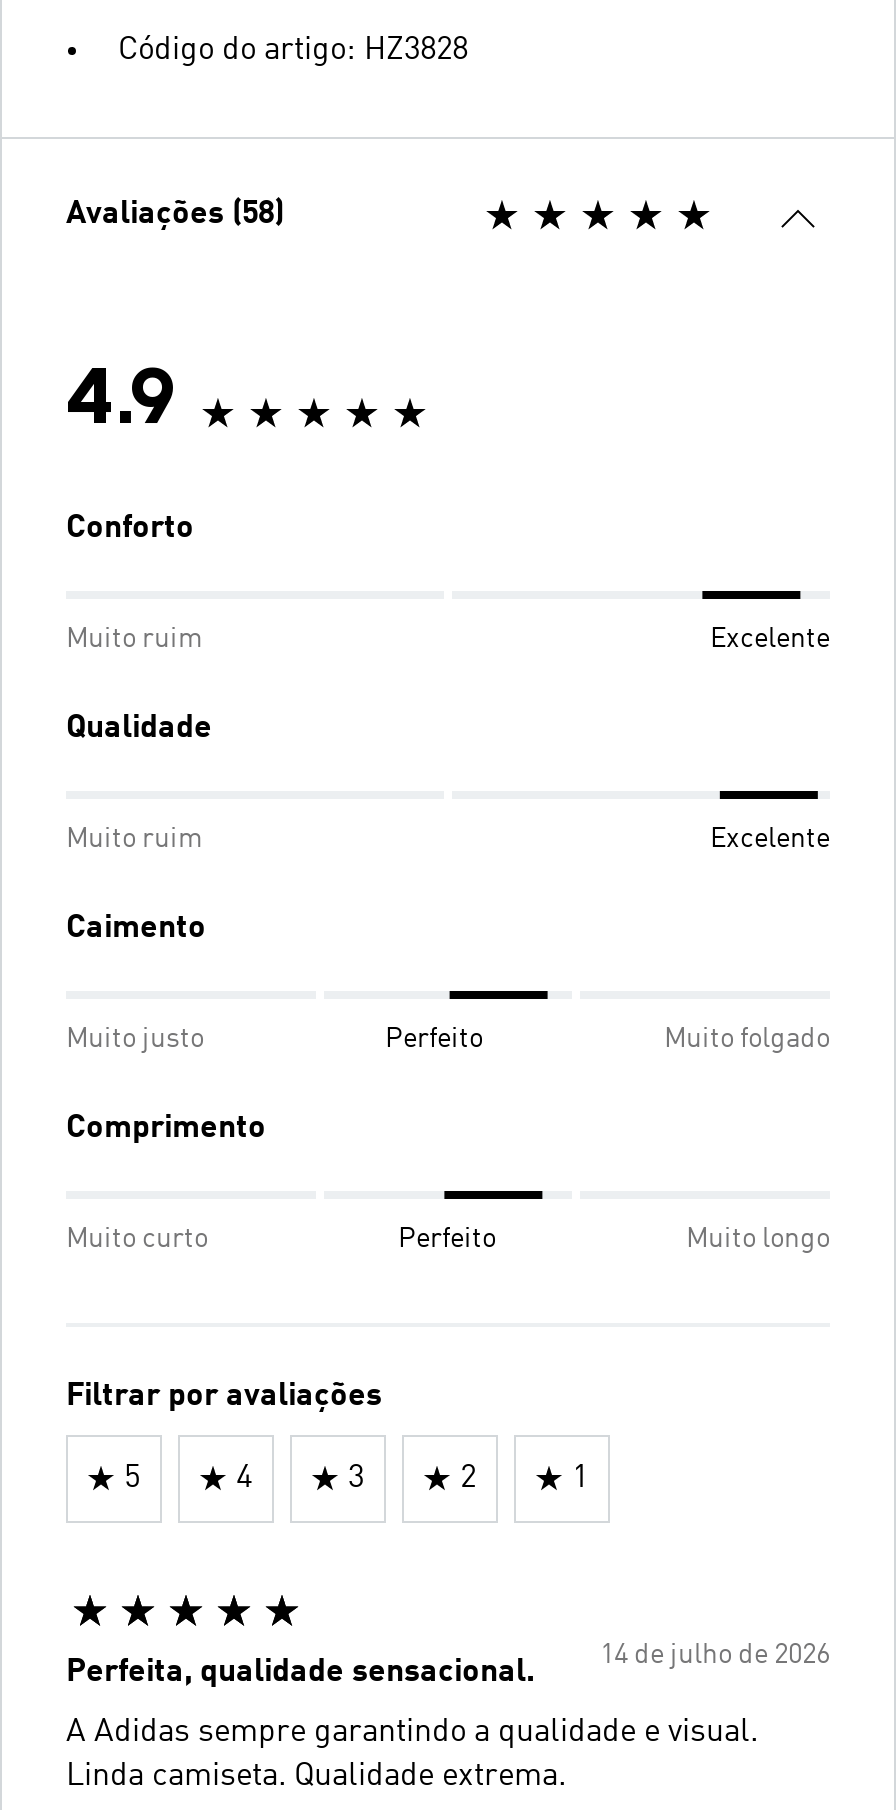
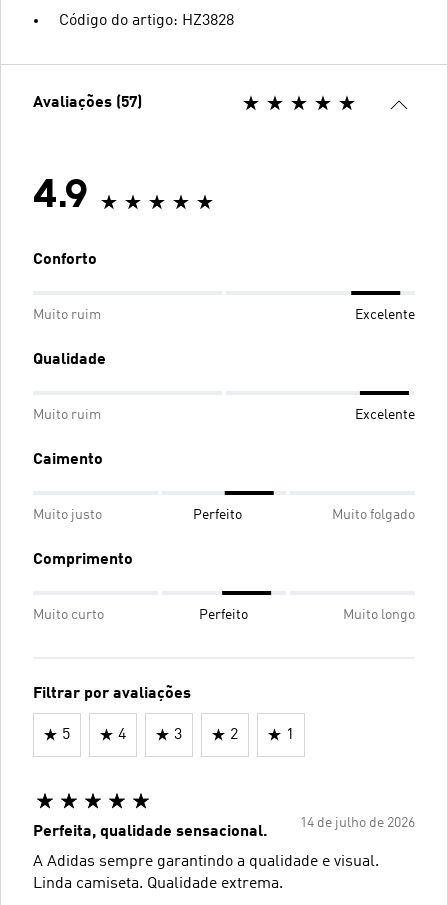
[66,199,284,231] Avaliações (58) -> [33,95,142,111] Avaliações (57)

